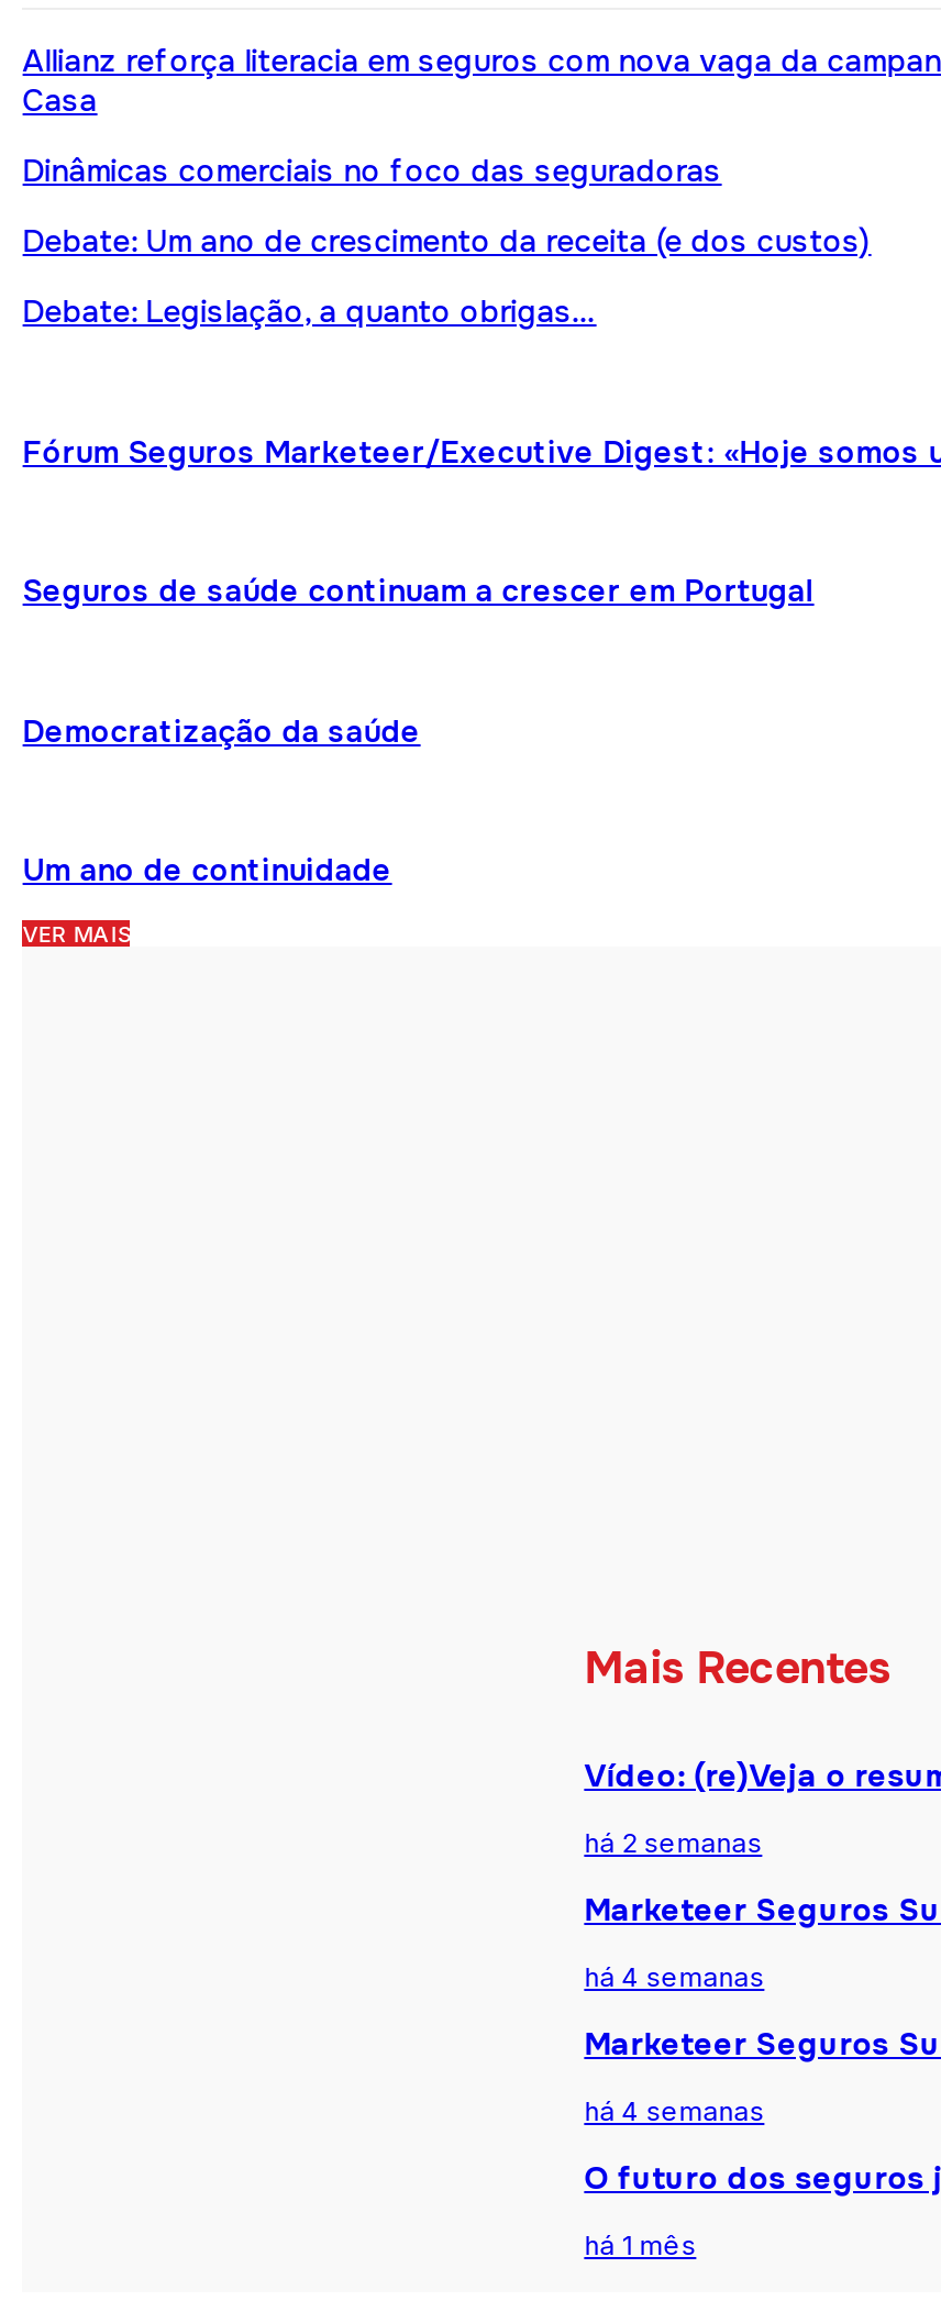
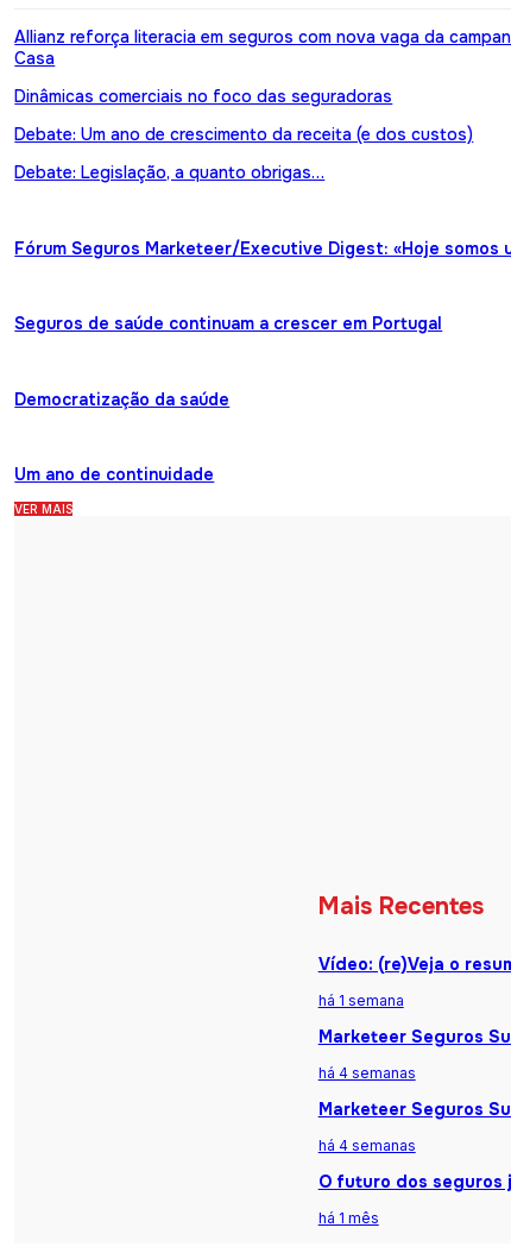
[584,1826,762,1859] há 2 semanas -> [318,992,404,1009] há 1 semana

